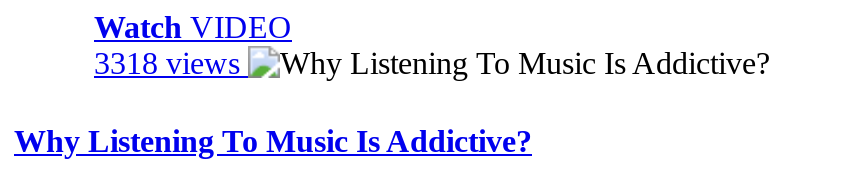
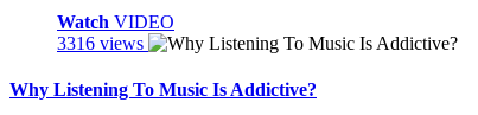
[94,46,248,80] 3318 views -> [57,33,148,53] 3316 views

